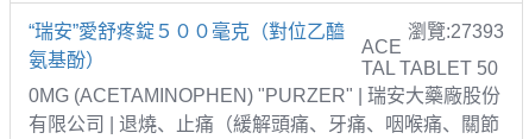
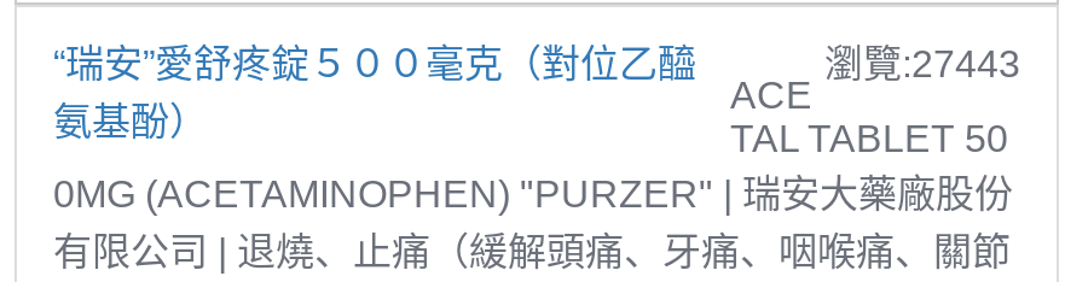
[408,21,504,41] 瀏覽:27393 -> [824,42,1020,83] 瀏覽:27443

